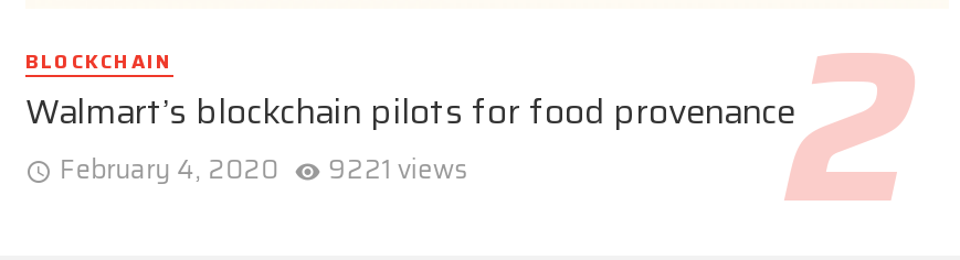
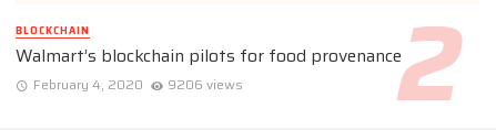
[60,147,470,189] February 4, 2020 9221 views -> [33,74,243,95] February 4, 2020 9206 views

